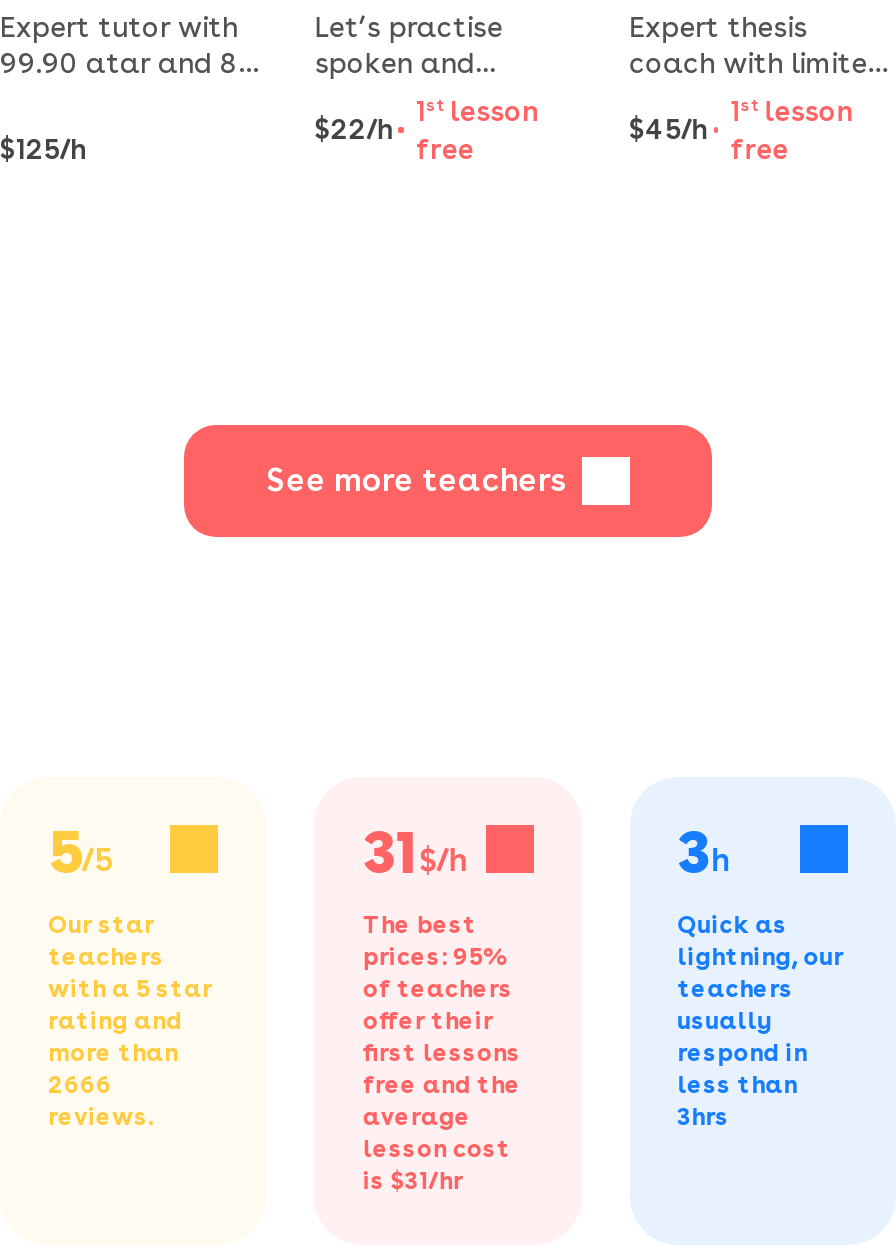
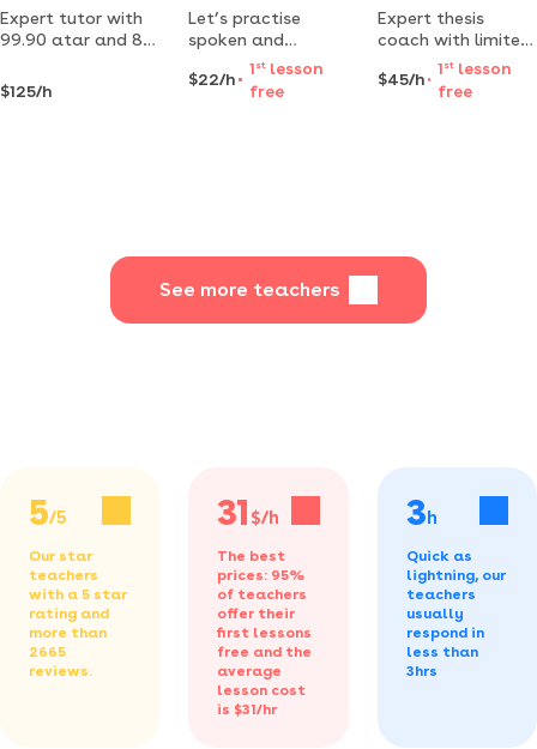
[48,1070,112,1098] 2666 -> [29,643,66,660] 2665

